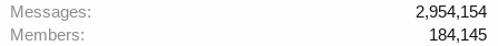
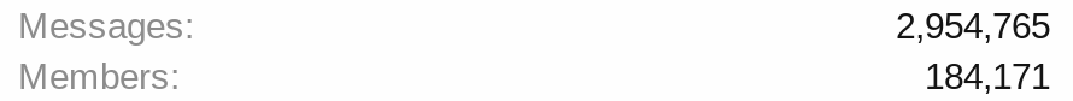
[416,2,487,21] 2,954,154 -> [896,5,1050,46] 2,954,765
[429,25,487,44] 184,145 -> [925,55,1050,96] 184,171

